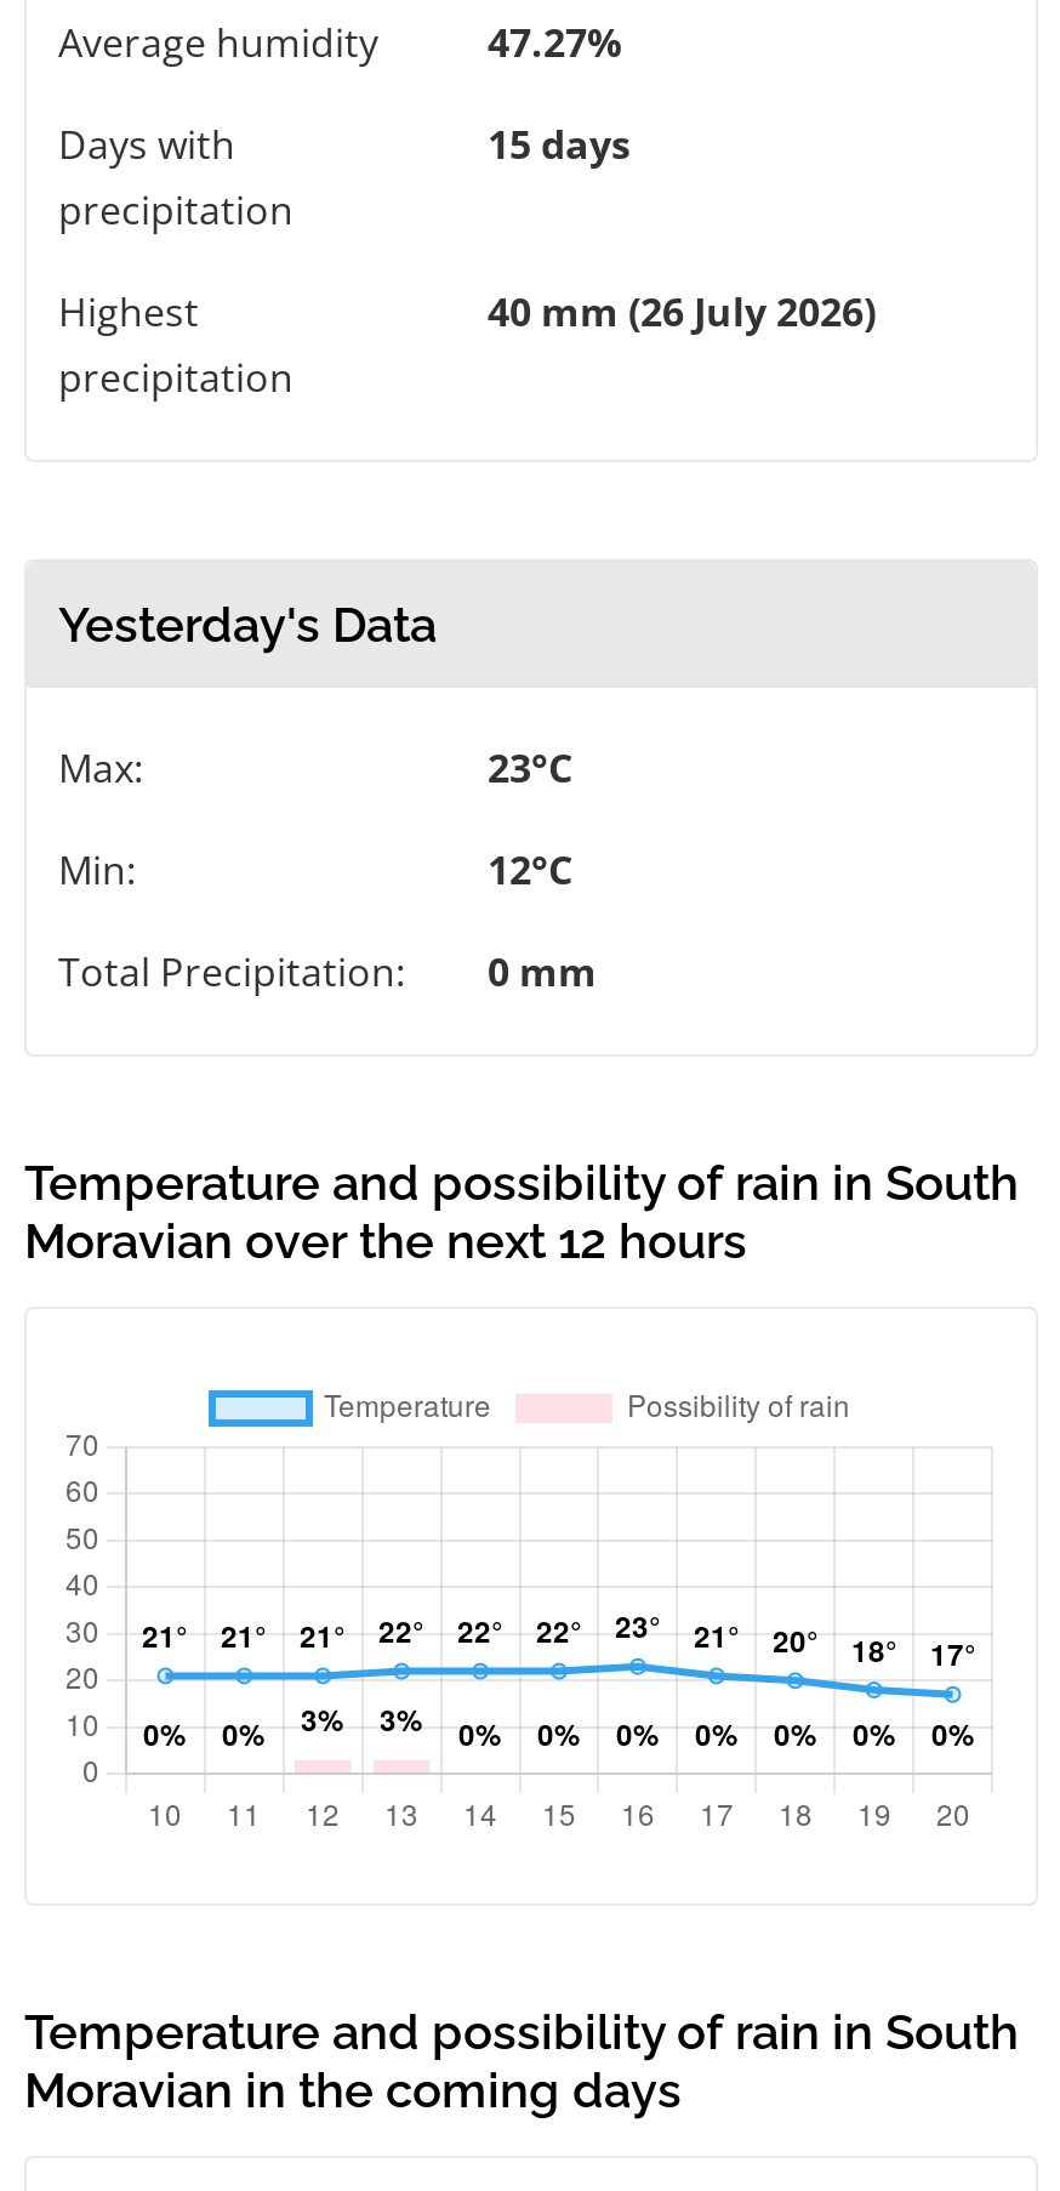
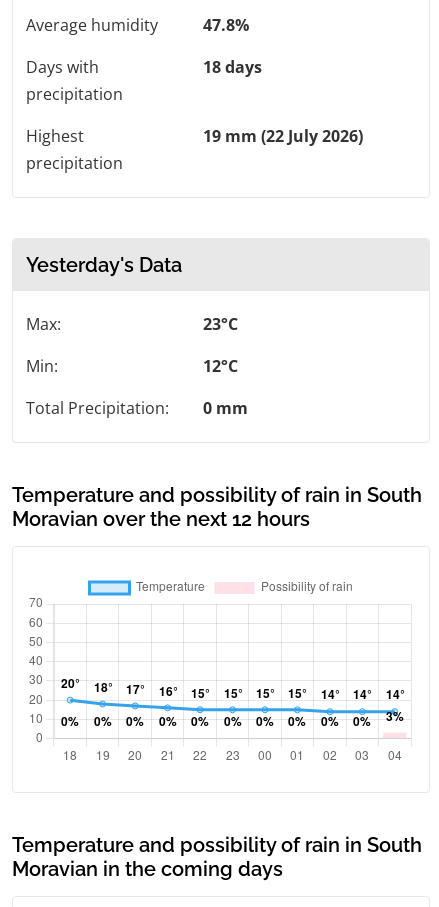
[488,15,621,68] 47.27% -> [203,14,249,36] 47.8%
[488,117,631,170] 15 days -> [203,56,262,78] 18 days
[488,284,876,338] 40 mm (26 July 2026) -> [203,125,363,147] 19 mm (22 July 2026)
[143,1615,978,1770] [image] -> [63,674,406,737] [image]

